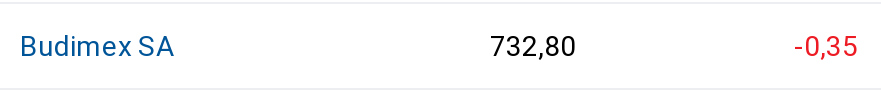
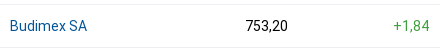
[490,30,576,62] 732,80 -> [245,18,288,34] 753,20
[794,30,858,62] -0,35 -> [393,18,429,34] +1,84

